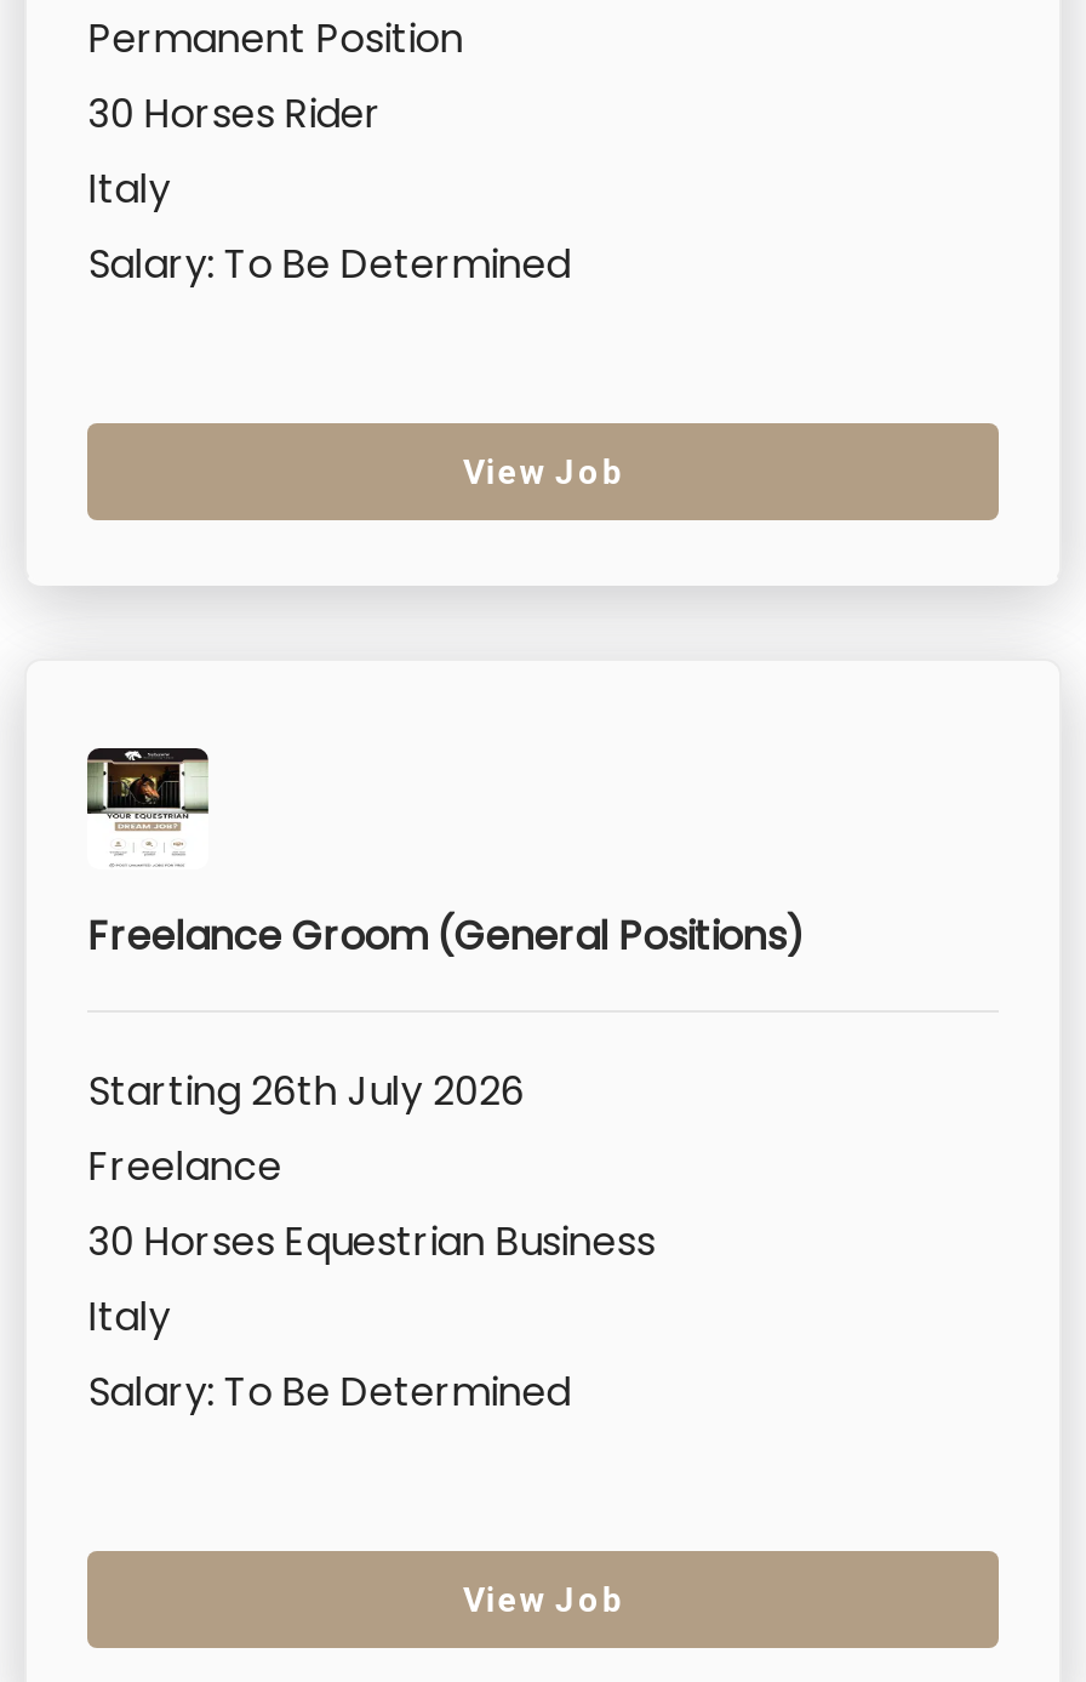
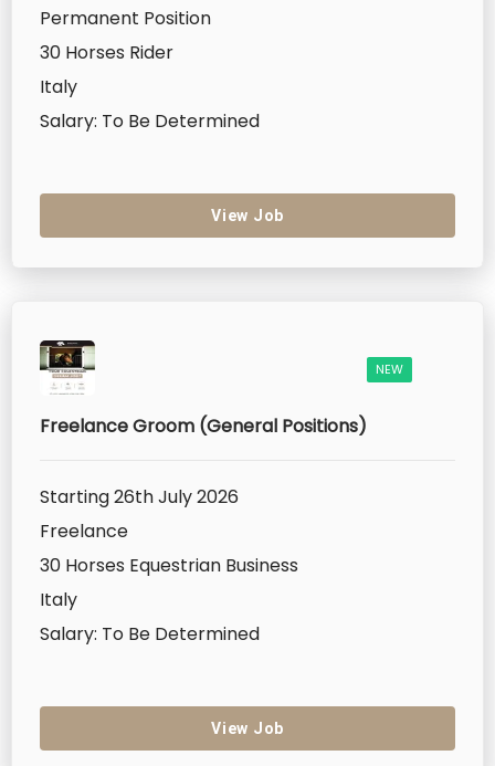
none -> [376,360,404,378] NEW

